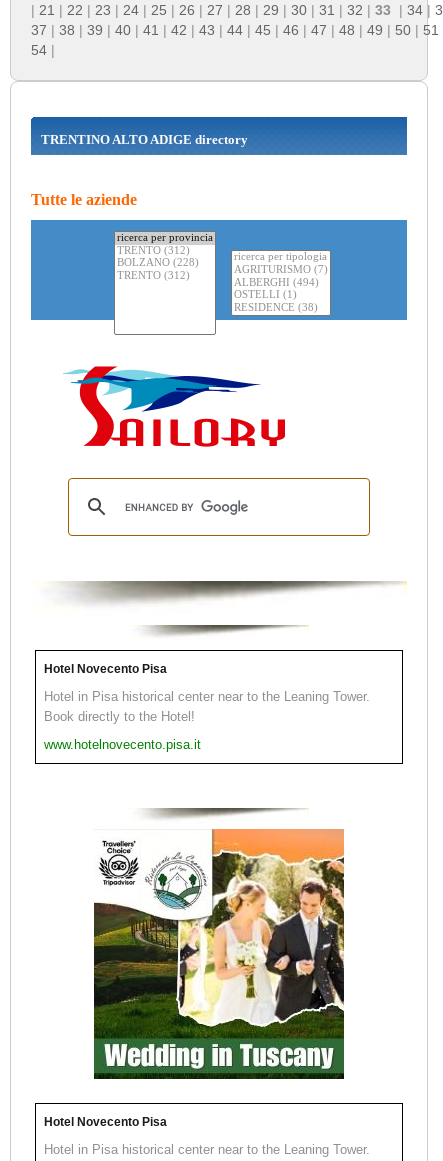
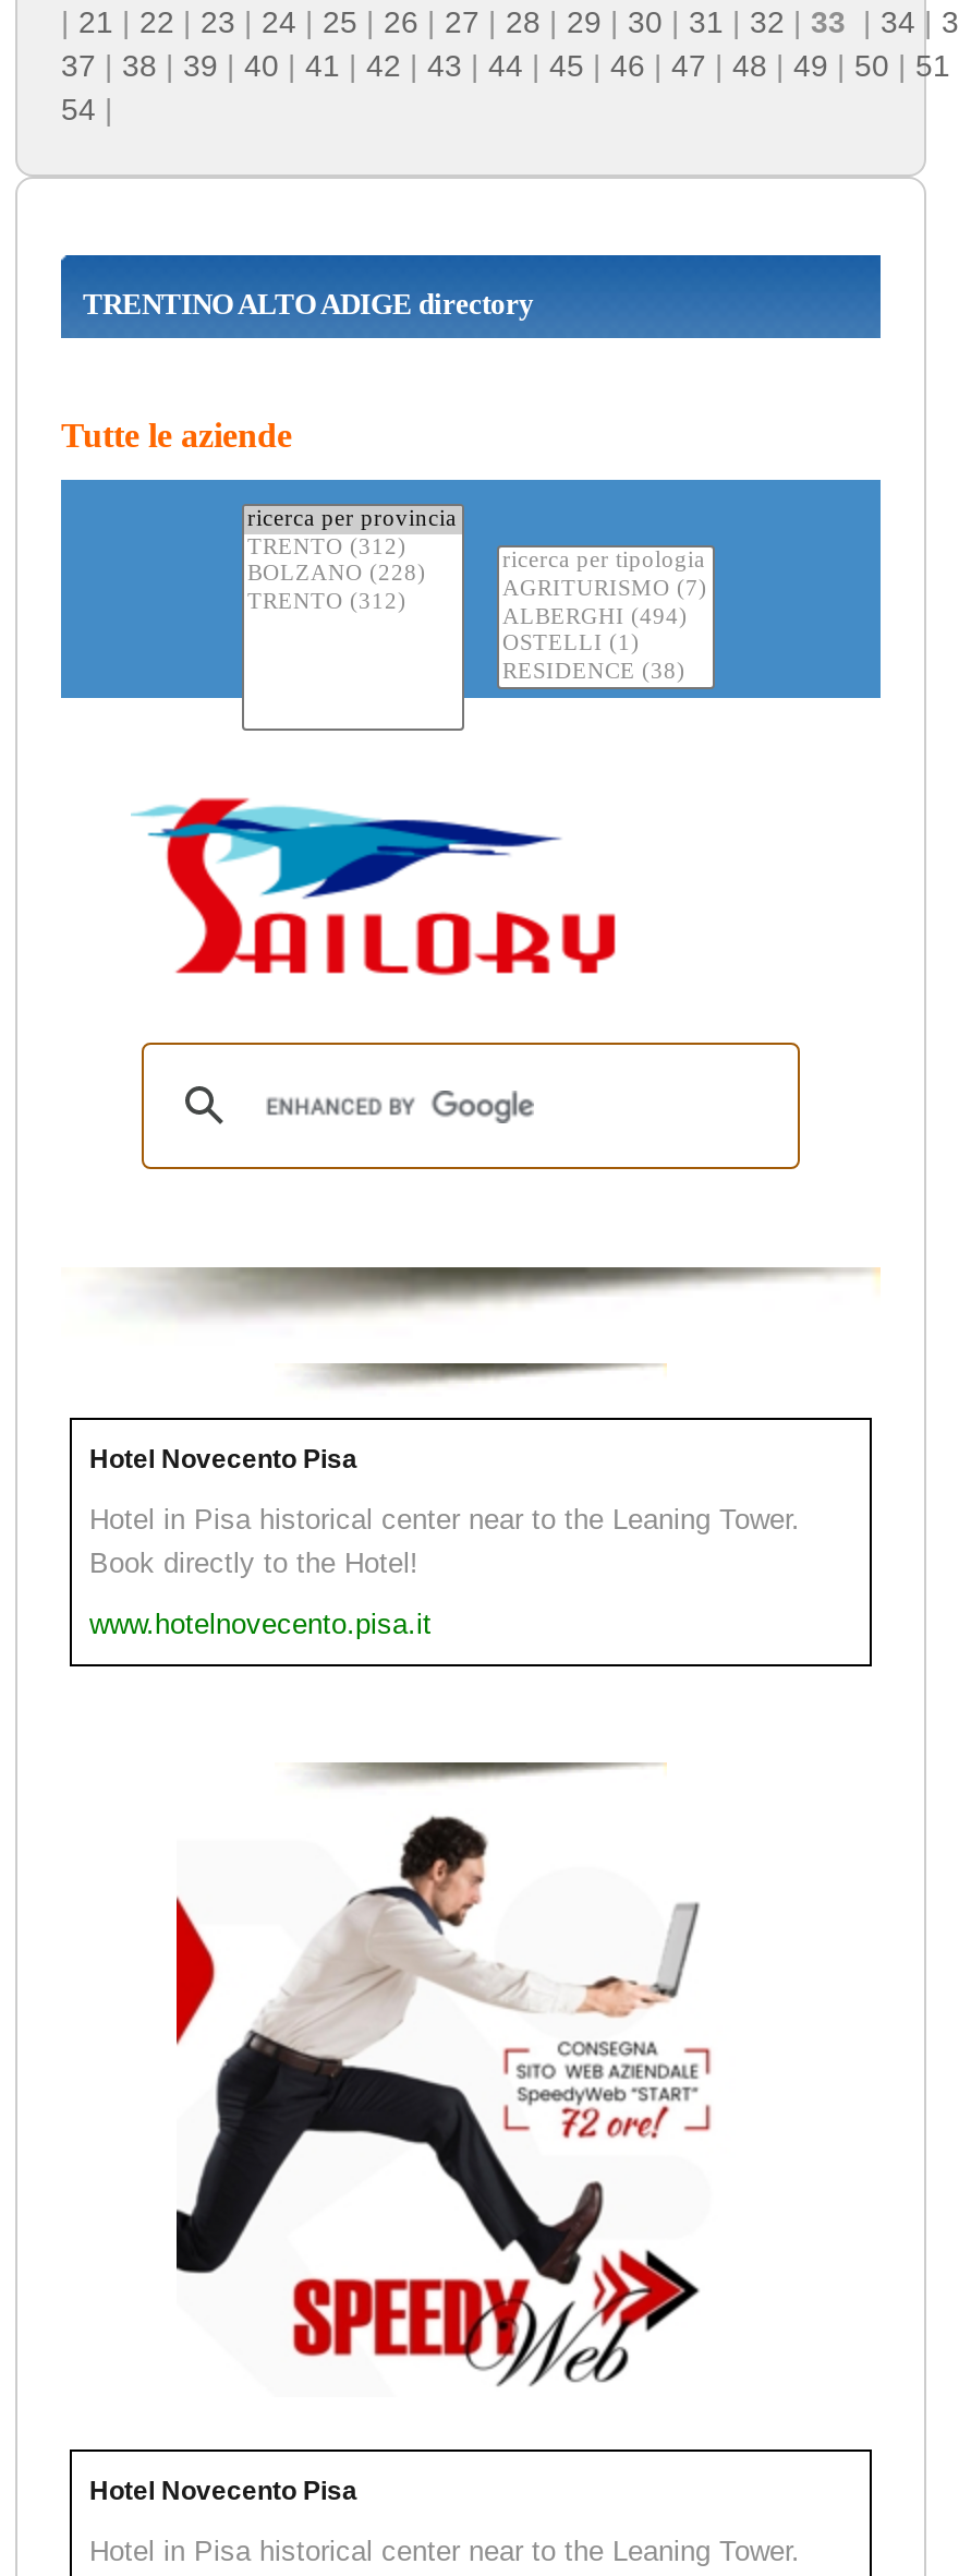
[84,828,345,1080] [image] -> [174,1808,743,2386] [image]

